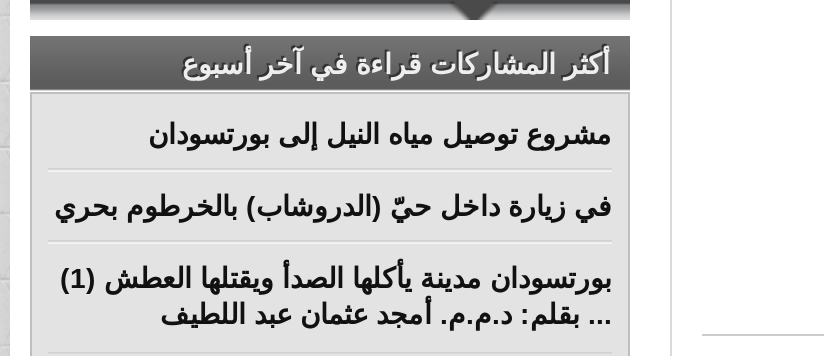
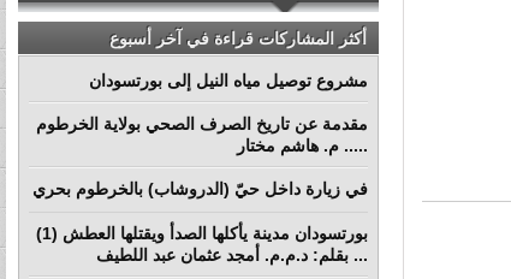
none -> [36,115,368,155] مقدمة عن تاريخ الصرف الصحي بولاية الخرطوم | ..... م. هاشم مختار

